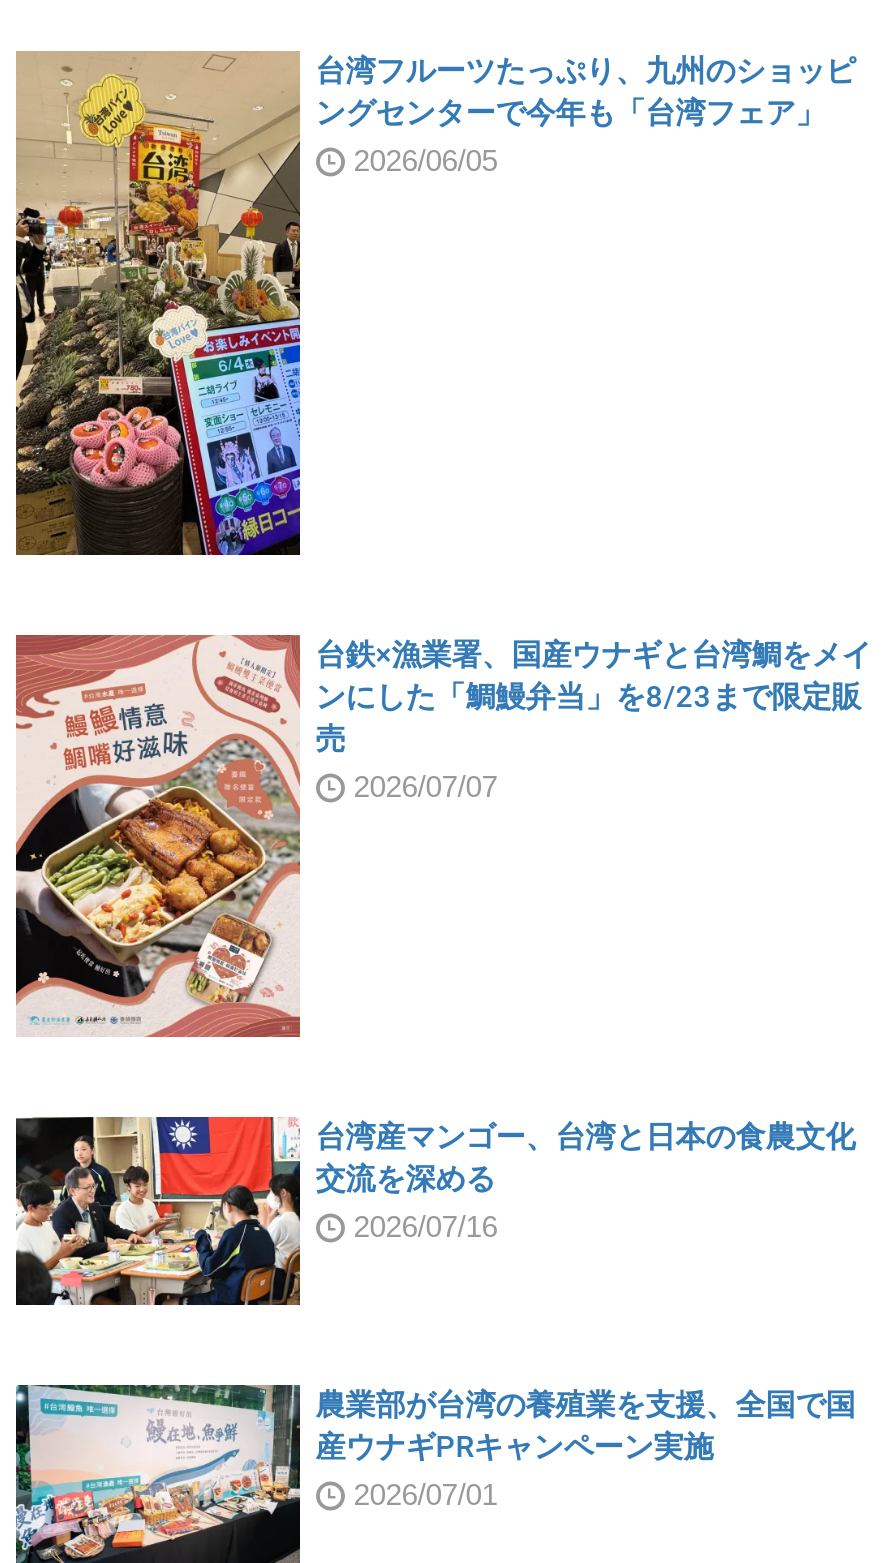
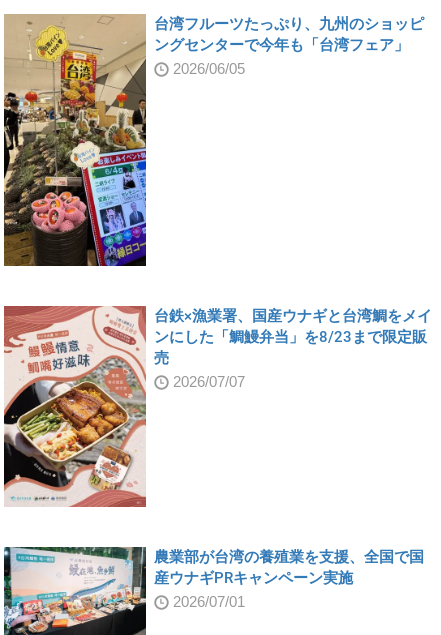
[16,1115,856,1307] [image] | 台湾産マンゴー、台湾と日本の食農文化 | 交流を深める | 2026/07/16 -> none

